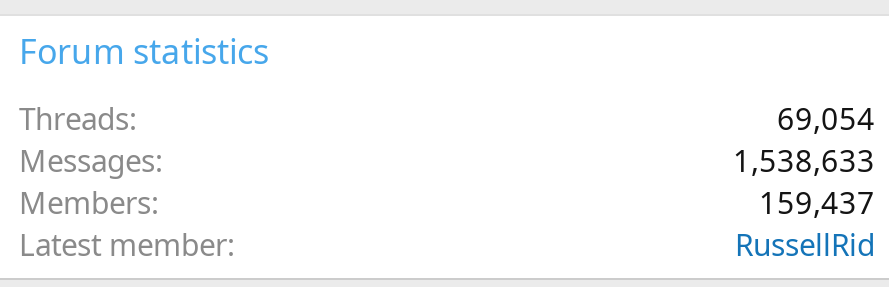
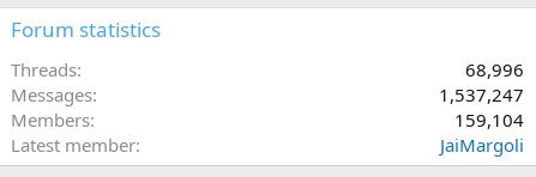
[777,97,875,137] 69,054 -> [465,57,524,81] 68,996
[733,139,875,179] 1,538,633 -> [439,82,524,106] 1,537,247
[759,181,875,221] 159,437 -> [454,107,524,131] 159,104
[735,223,875,263] RussellRid -> [440,132,524,156] JaiMargoli

